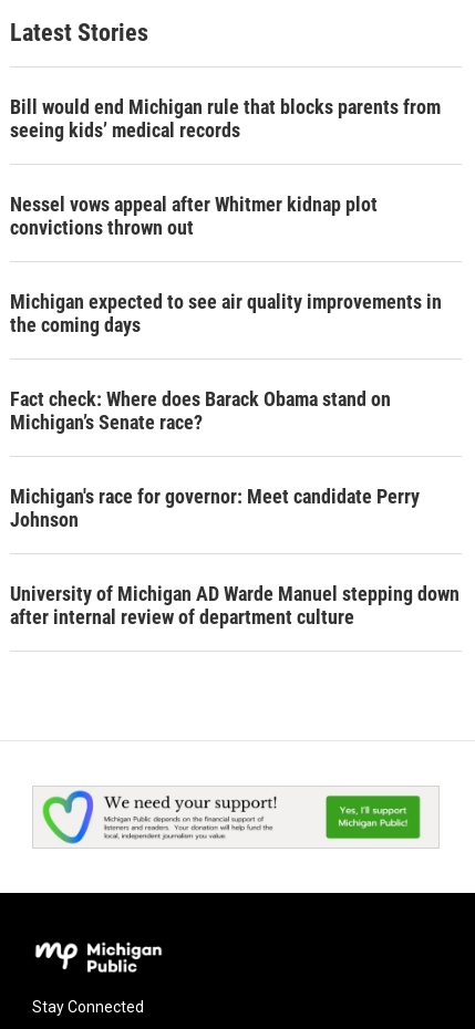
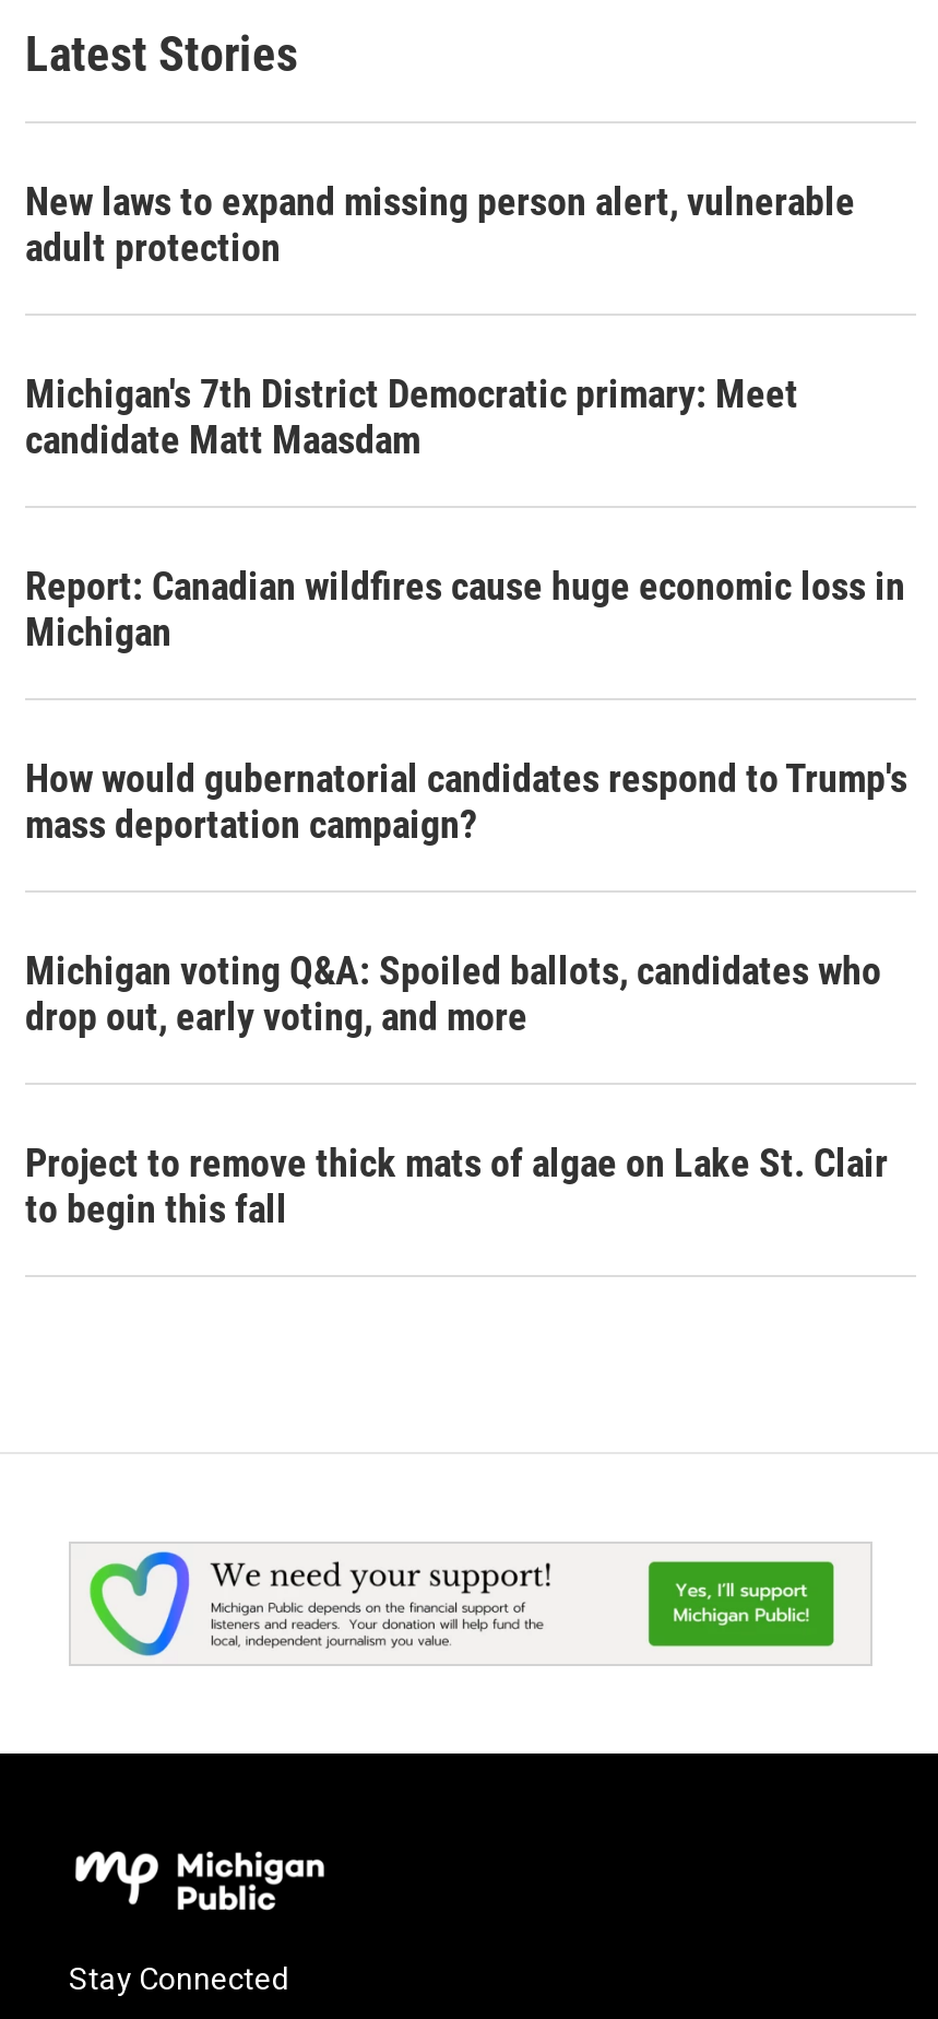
[10,95,441,142] Bill would end Michigan rule that blocks parents from | seeing kids’ medical records -> [25,178,855,270] New laws to expand missing person alert, vulnerable | adult protection
[10,192,378,239] Nessel vows appeal after Whitmer kidnap plot | convictions thrown out -> [25,370,798,462] Michigan's 7th District Democratic primary: Meet | candidate Matt Maasdam
[10,290,442,336] Michigan expected to see air quality improvements in | the coming days -> [25,562,905,654] Report: Canadian wildfires cause huge economic loss in | Michigan
[10,387,391,434] Fact check: Where does Barack Obama stand on | Michigan’s Senate race? -> [25,755,907,846] How would gubernatorial candidates respond to Trump's | mass deportation campaign?
[10,485,420,531] Michigan's race for governor: Meet candidate Perry | Johnson -> [25,947,881,1039] Michigan voting Q&A: Spoiled ballots, candidates who | drop out, early voting, and more
[10,582,459,628] University of Michigan AD Warde Manuel stepping down | after internal review of department culture -> [25,1139,888,1231] Project to remove thick mats of algae on Lake St. Clair | to begin this fall

